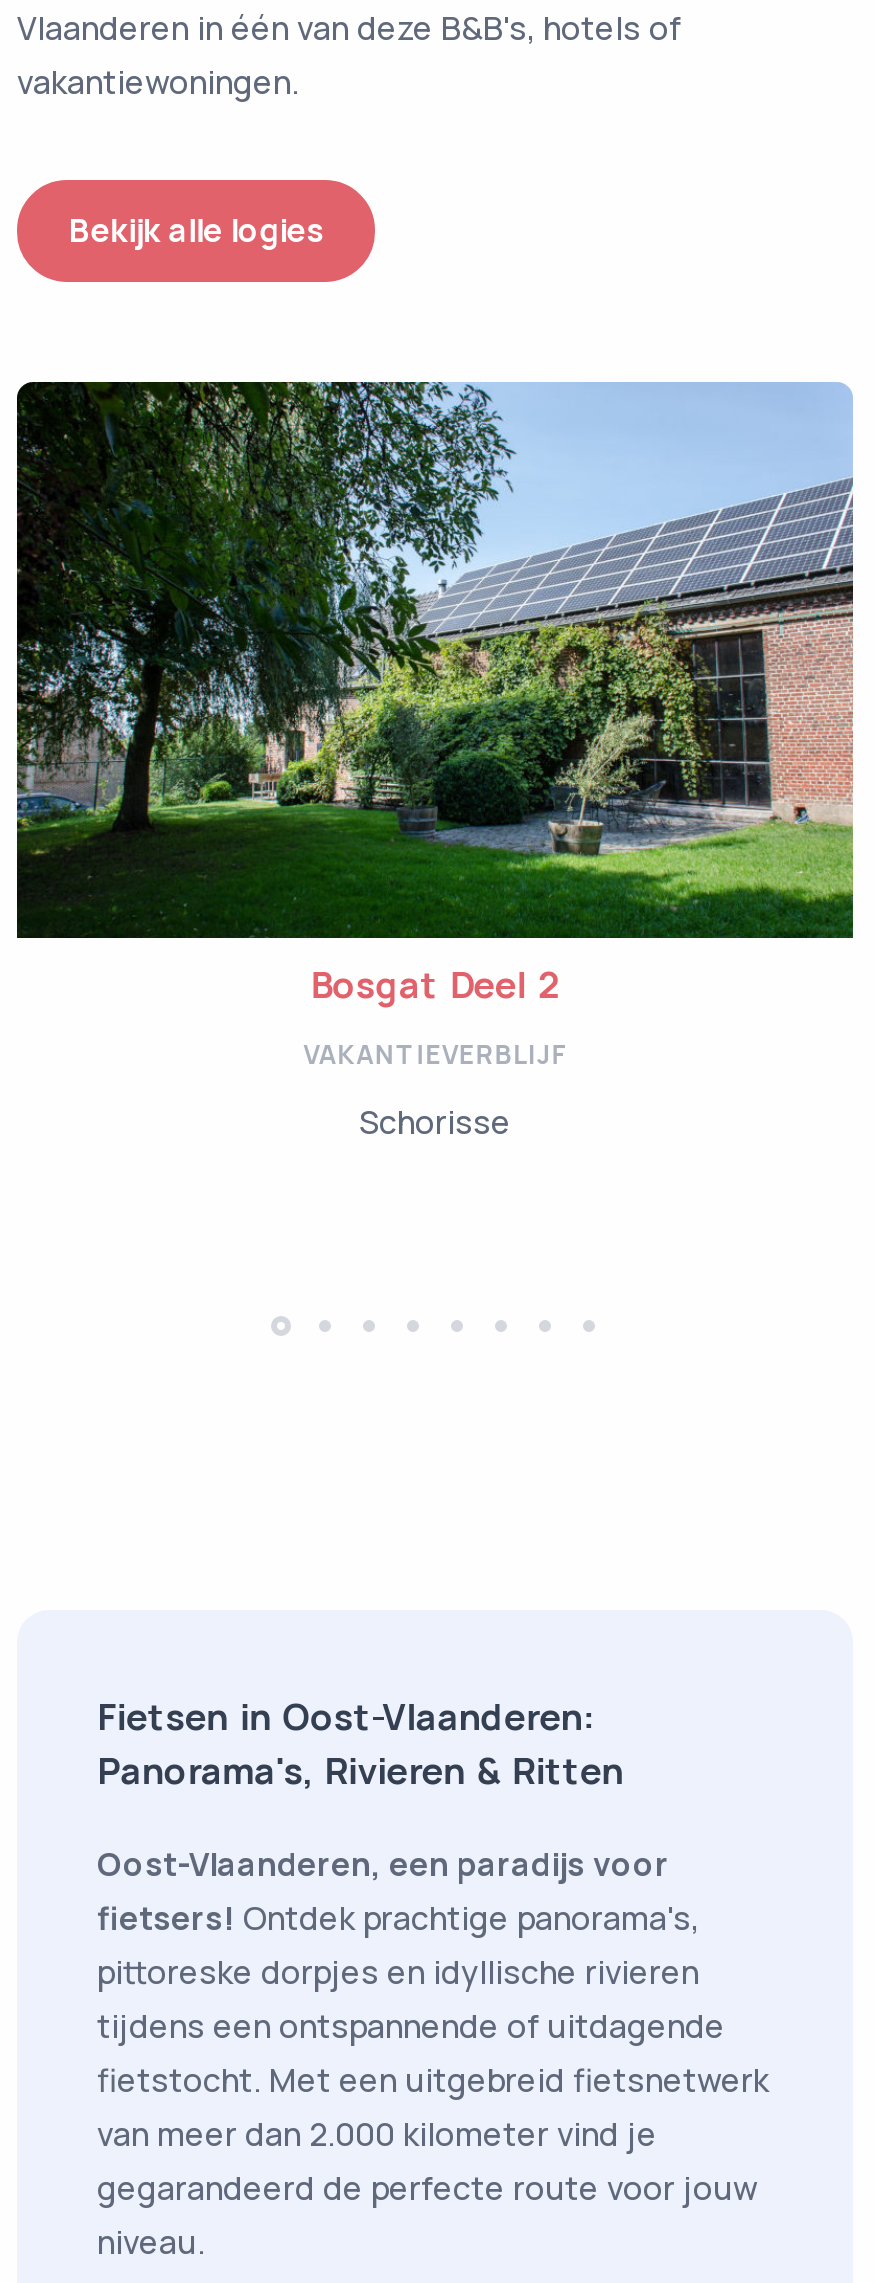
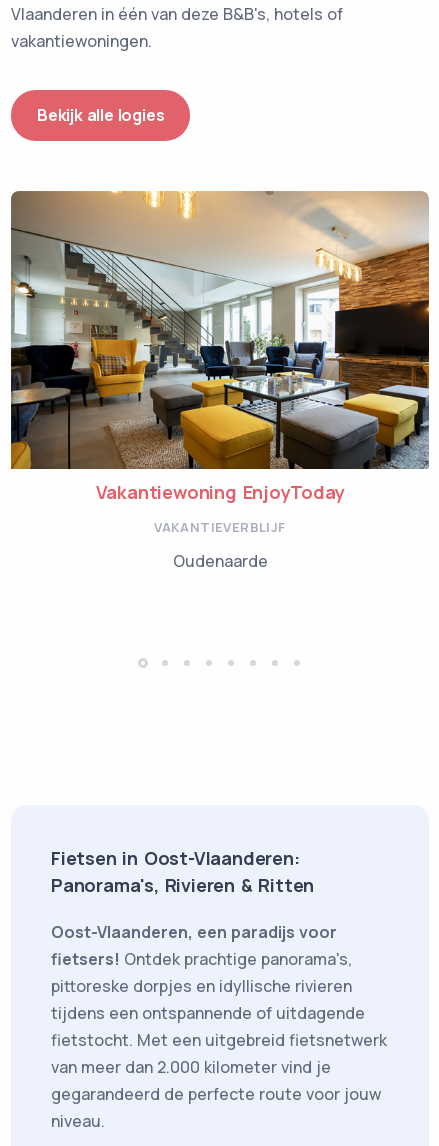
[15,380,855,1008] [image] | Bosgat Deel 2 -> [10,190,430,504] [image] | Vakantiewoning EnjoyToday
[359,1100,511,1144] Schorisse -> [172,550,267,572] Oudenaarde

